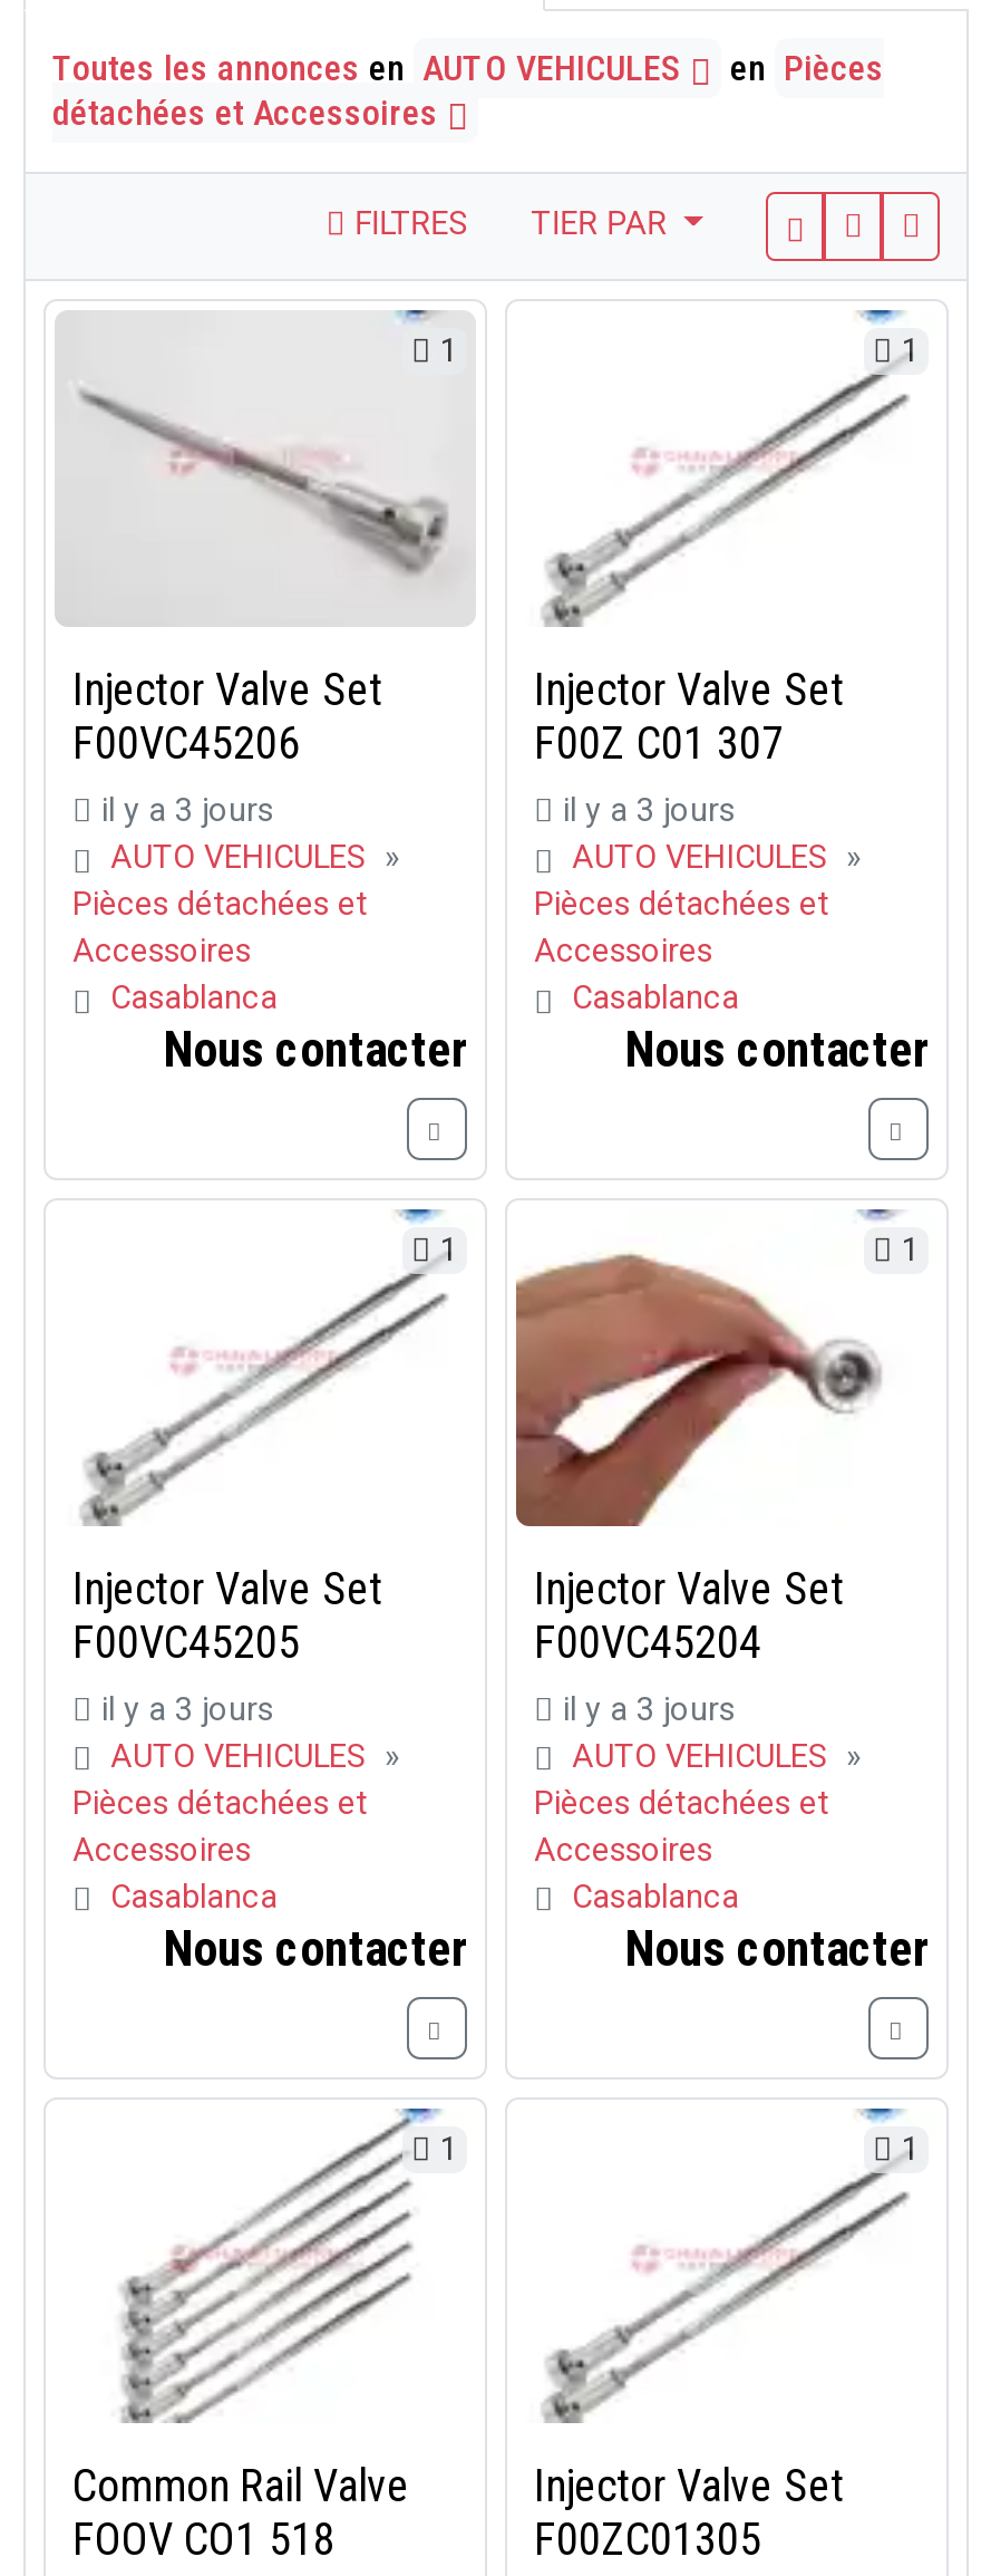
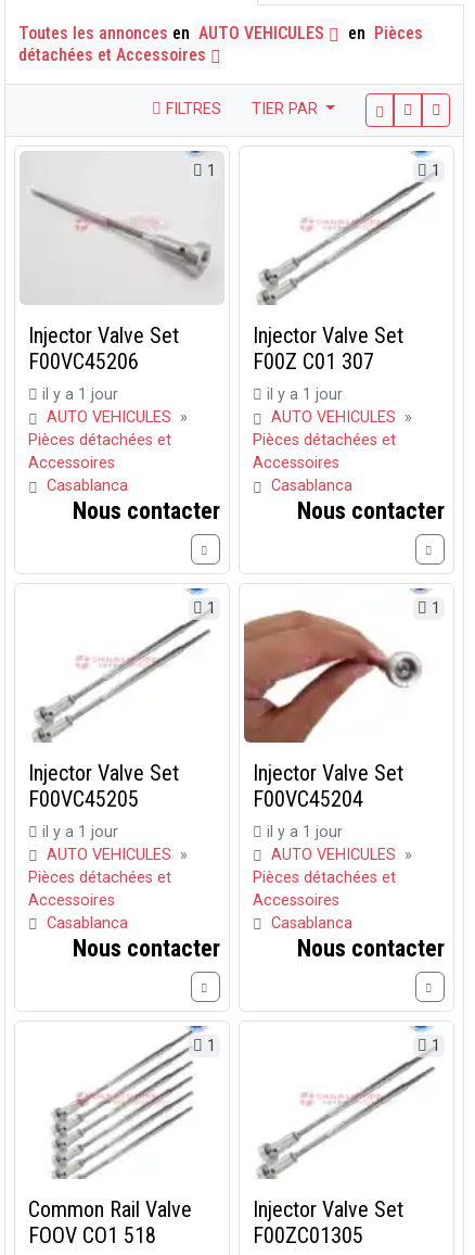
[101,792,273,830] il y a 3 jours -> [42,385,118,404] il y a 1 jour
[563,792,735,830] il y a 3 jours -> [267,385,343,404] il y a 1 jour
[101,1690,273,1728] il y a 3 jours -> [42,822,118,841] il y a 1 jour
[563,1690,735,1728] il y a 3 jours -> [267,822,343,841] il y a 1 jour

